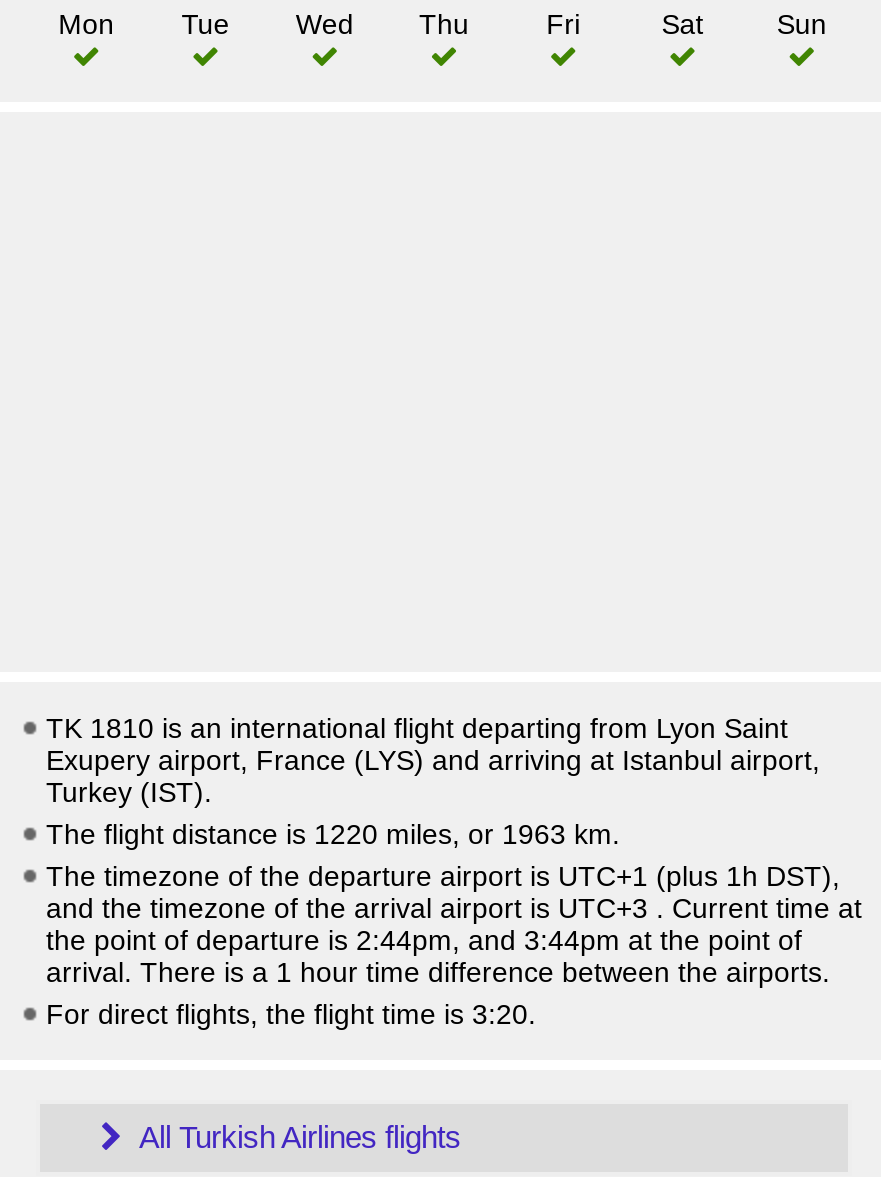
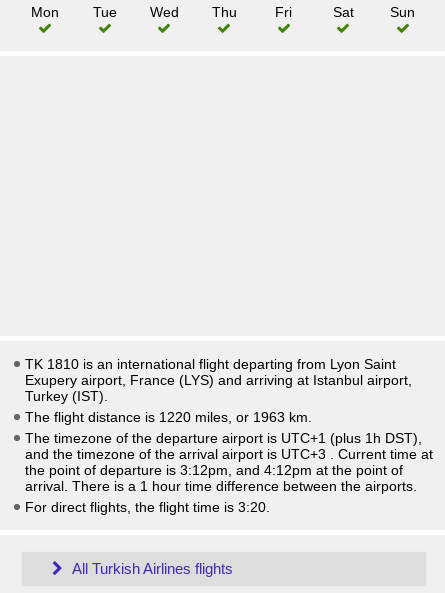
[46,924,802,956] the point of departure is 2:44pm, and 3:44pm at the point of -> [25,462,403,478] the point of departure is 3:12pm, and 4:12pm at the point of

